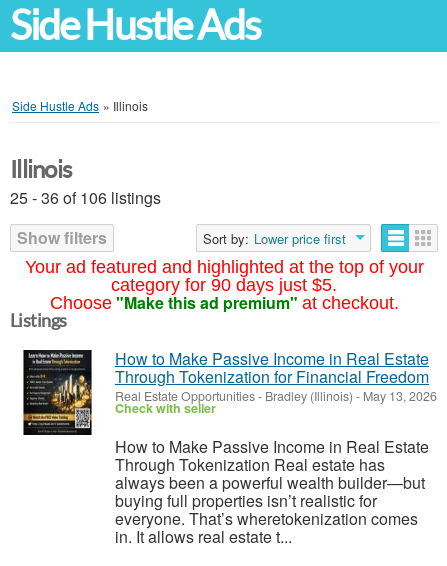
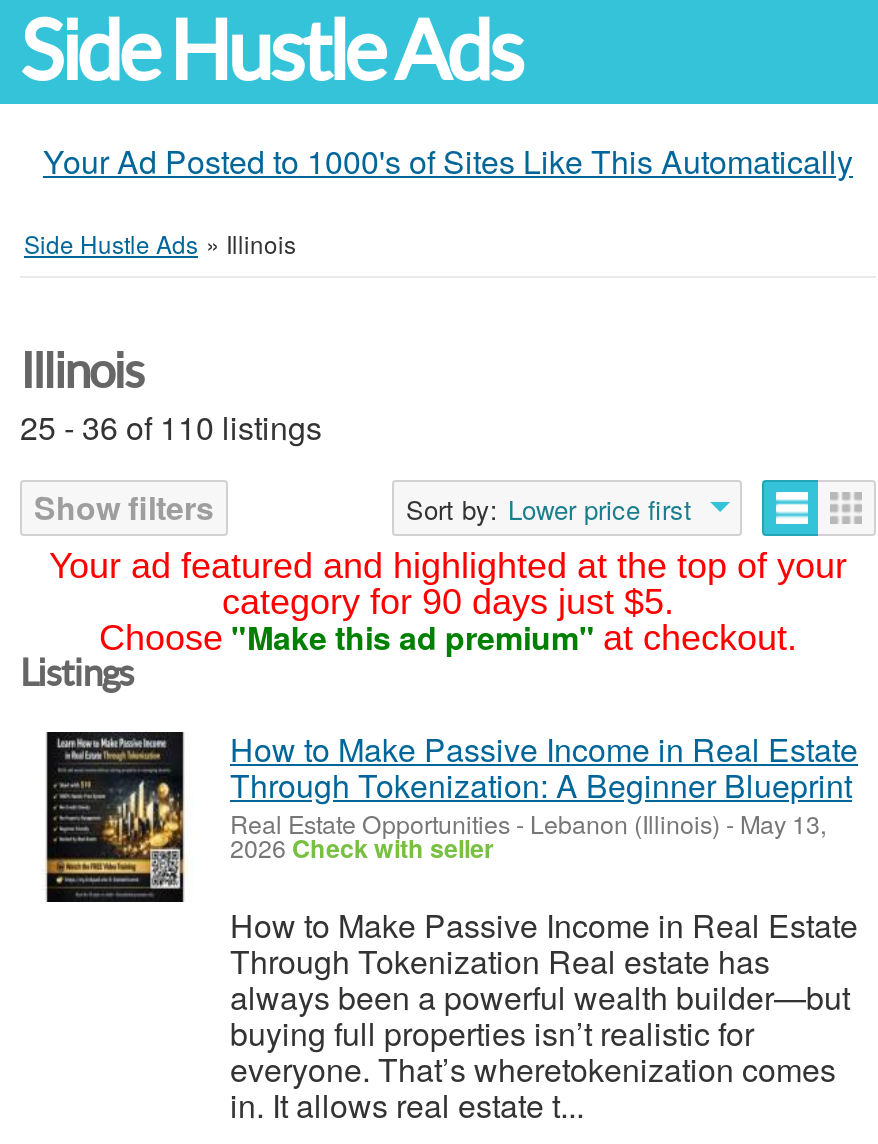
none -> [43,138,853,184] Your Ad Posted to 1000's of Sites Like This Automatically
[10,186,161,209] 25 - 36 of 106 listings -> [20,404,322,450] 25 - 36 of 110 listings
[115,365,437,417] Through Tokenization for Financial Freedom | Real Estate Opportunities- Bradley (Illinois) - May 13, 2026 | Check with seller -> [230,762,852,866] Through Tokenization: A Beginner Blueprint | Real Estate Opportunities - Lebanon (Illinois) - May 13, | 2026Check with seller

